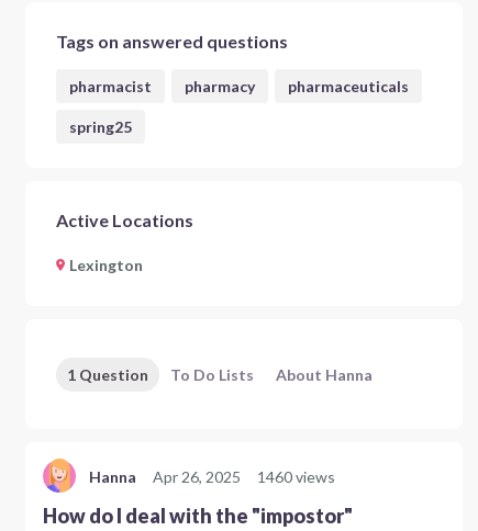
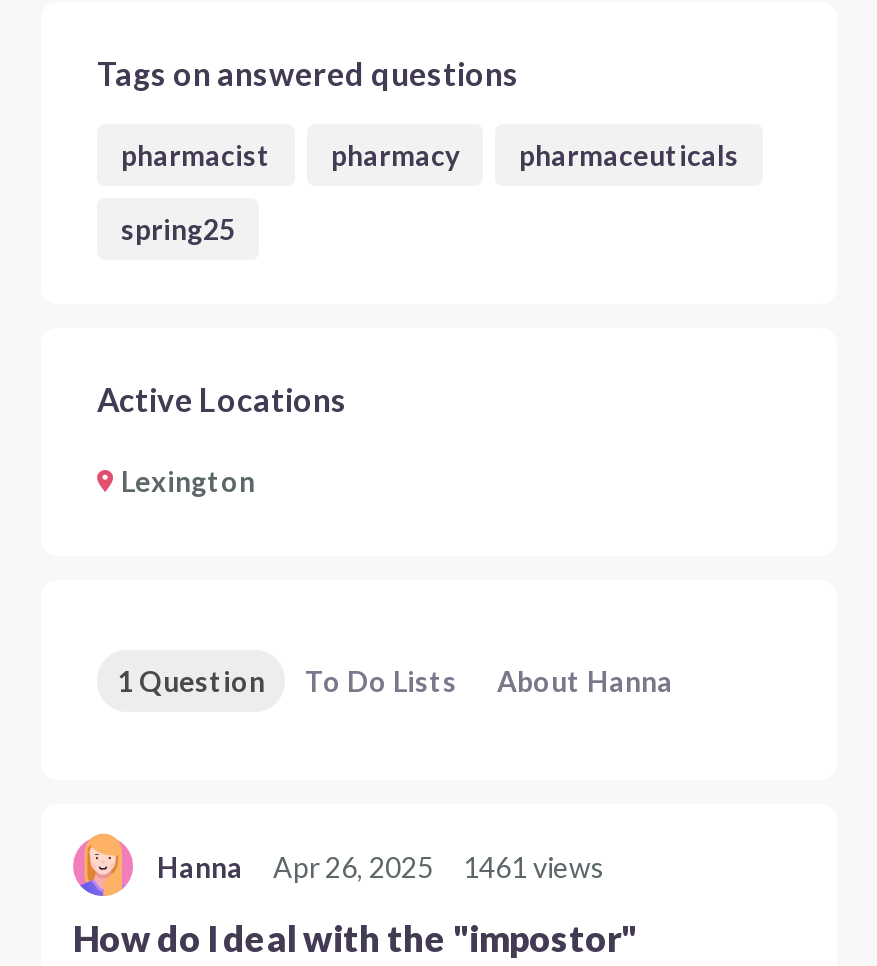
[89,467,335,486] Hanna Apr 26, 2025 1460 views -> [157,849,605,883] Hanna Apr 26, 2025 1461 views

